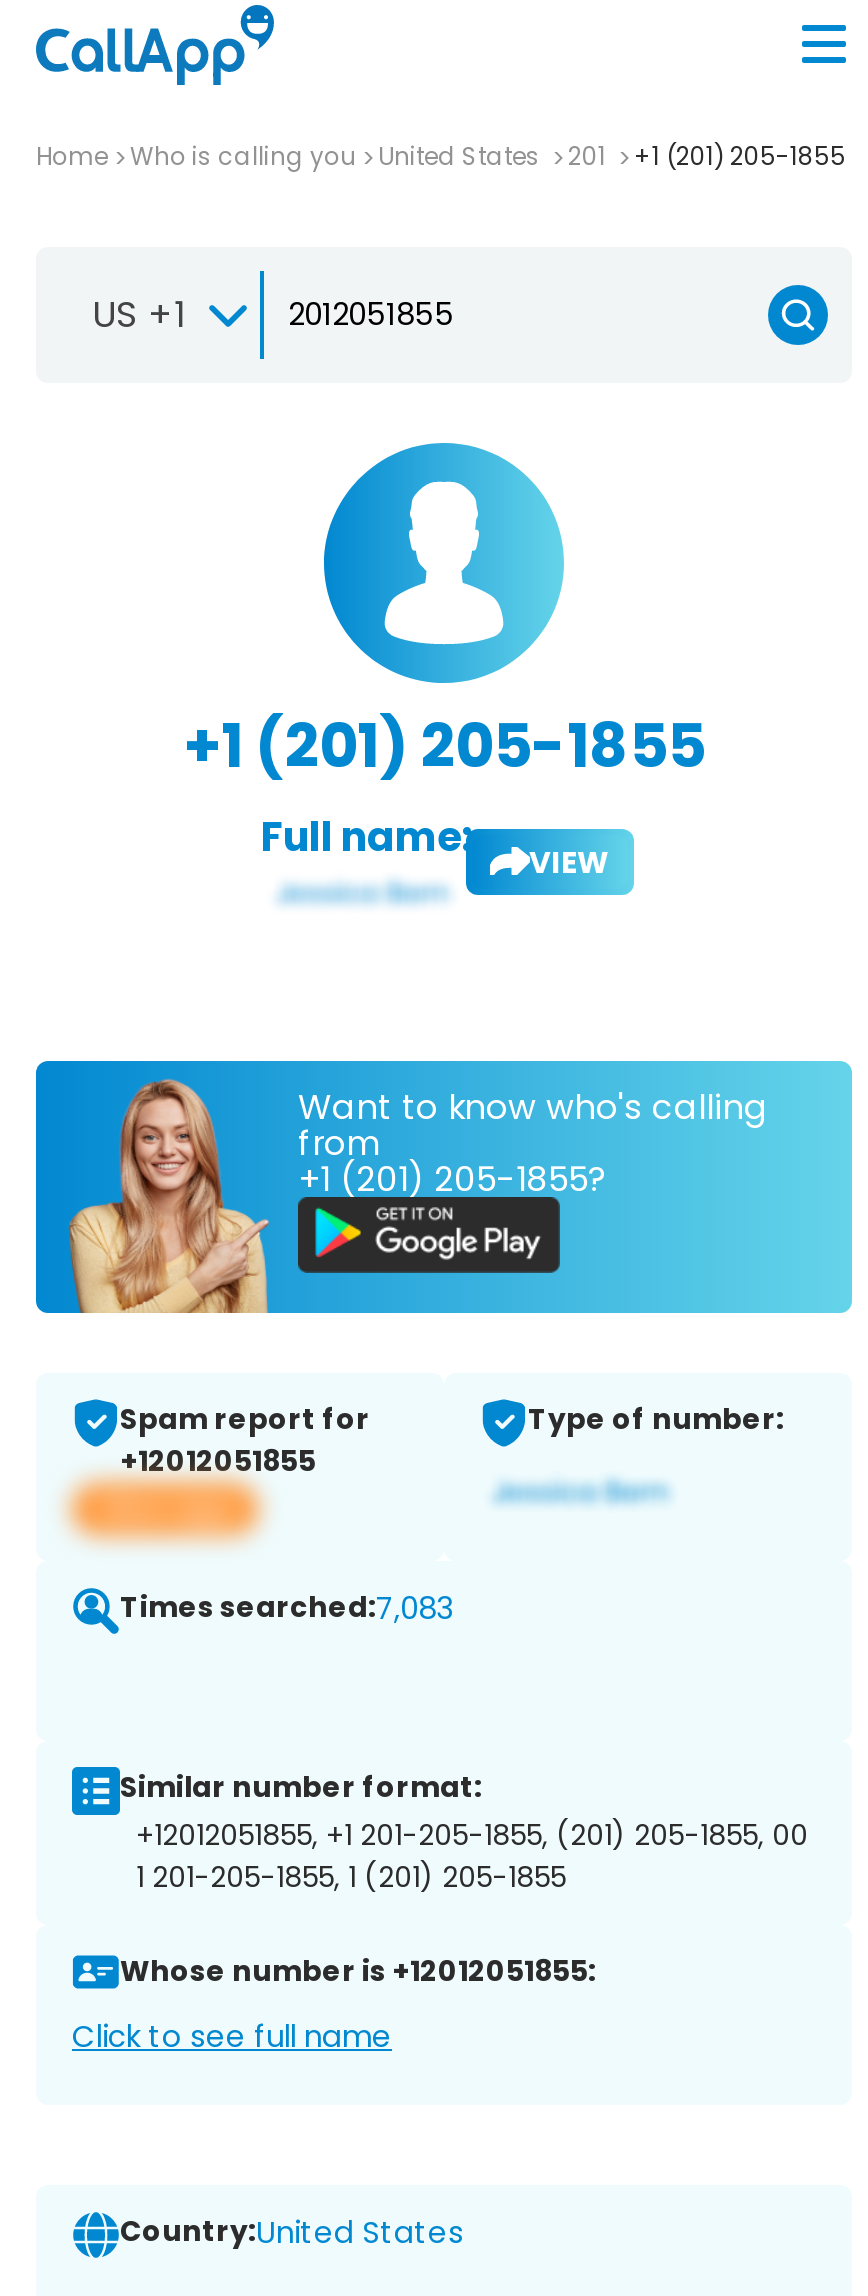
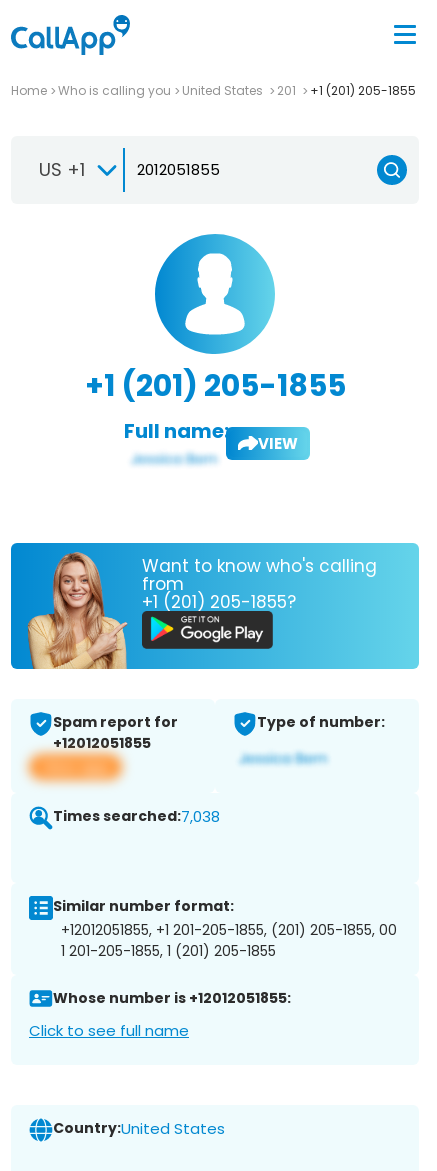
[120,1587,454,1629] Times searched:7,083 -> [53,806,220,827] Times searched:7,038

